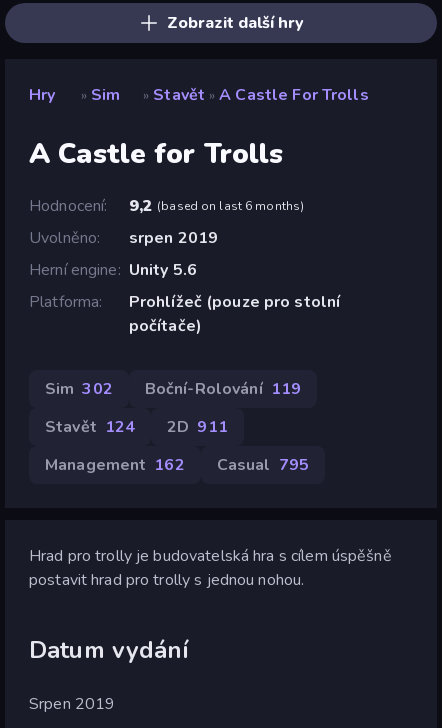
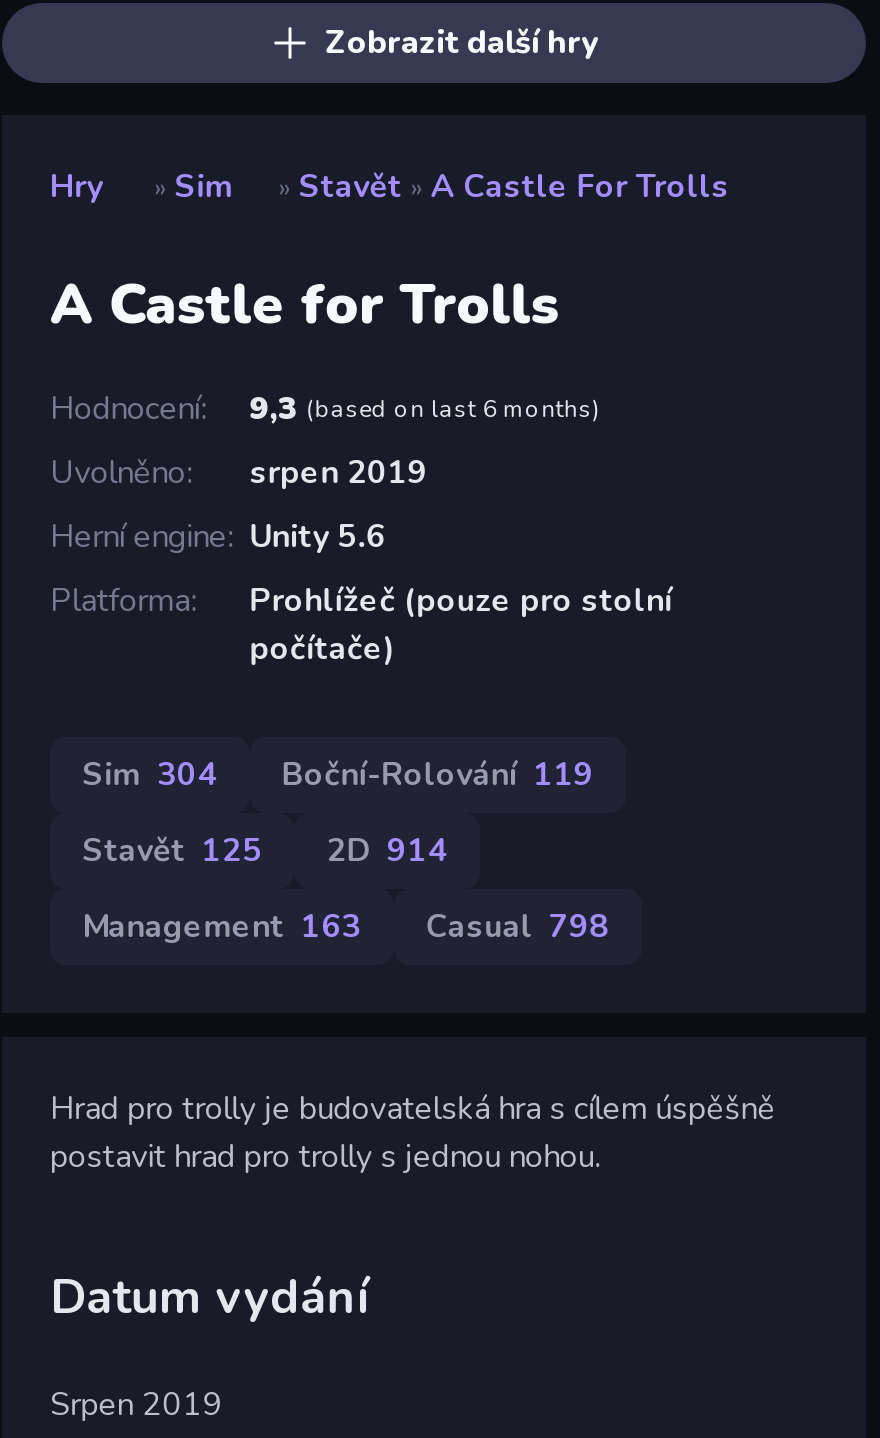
[129,195,304,217] 9,2 (based on last 6 months) -> [249,387,601,431] 9,3 (based on last 6 months)
[45,378,301,400] Sim 302 Boční-Rolování 119 -> [82,753,594,797] Sim 304 Boční-Rolování 119
[45,416,135,438] Stavět 124 -> [82,829,262,873] Stavět 125
[167,416,228,438] 2D 911 -> [326,829,448,873] 2D 914
[45,454,185,476] Management 162 -> [82,905,361,949] Management 163
[217,454,309,476] Casual 795 -> [425,905,610,949] Casual 798

